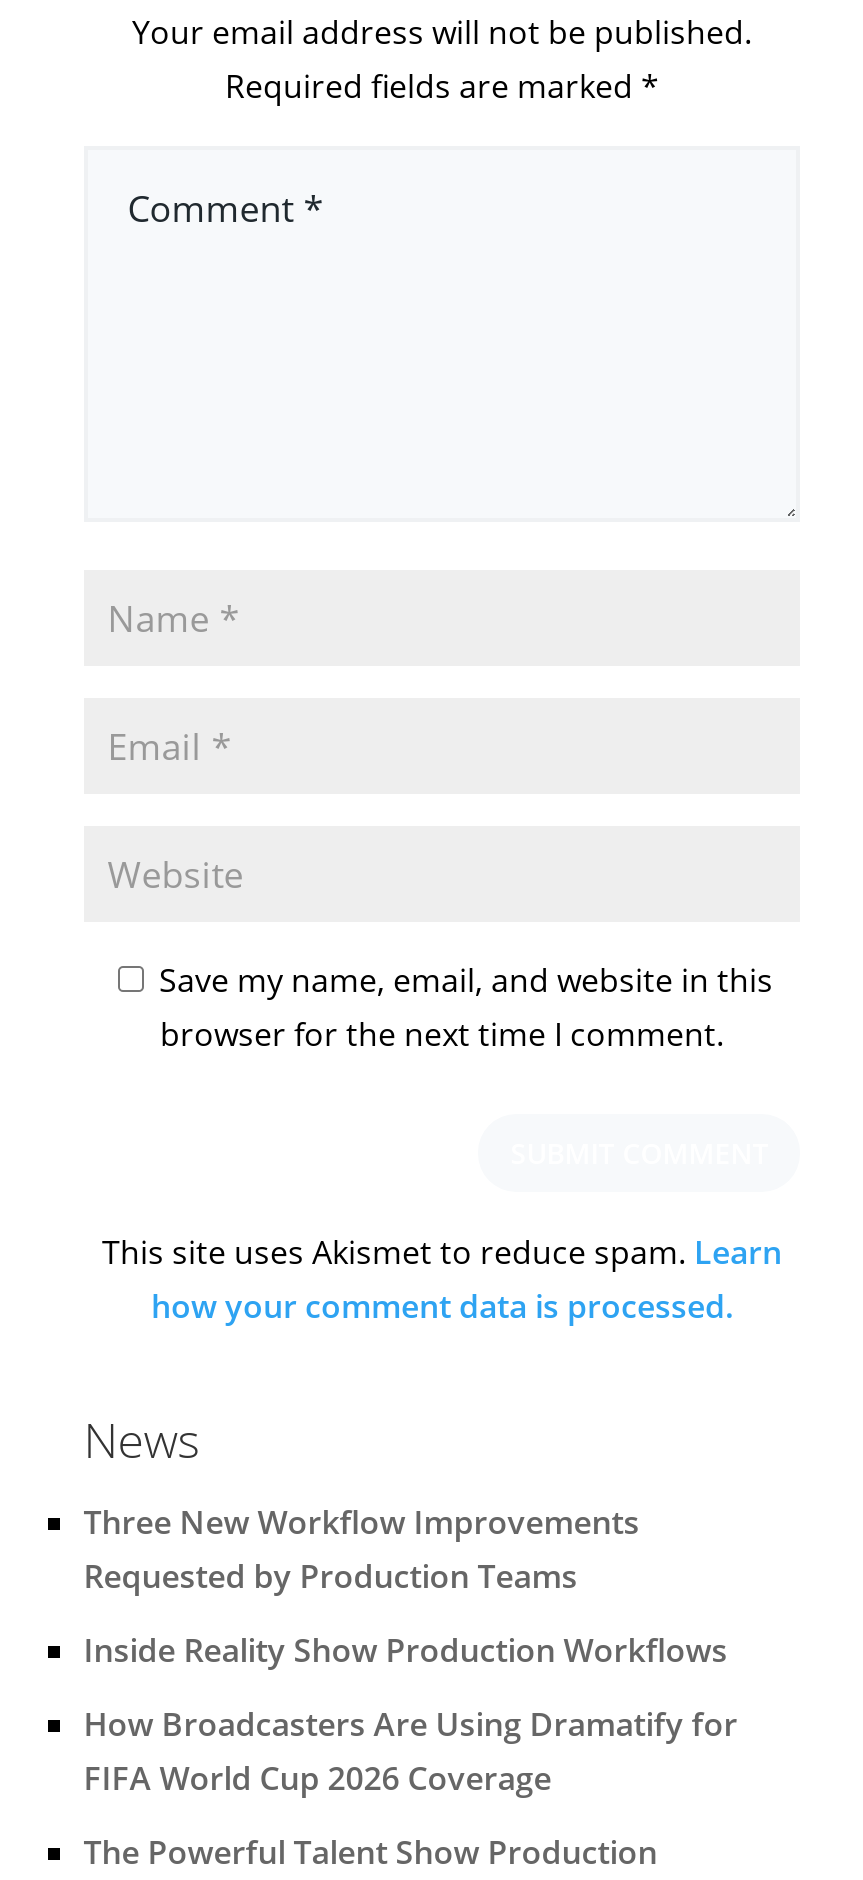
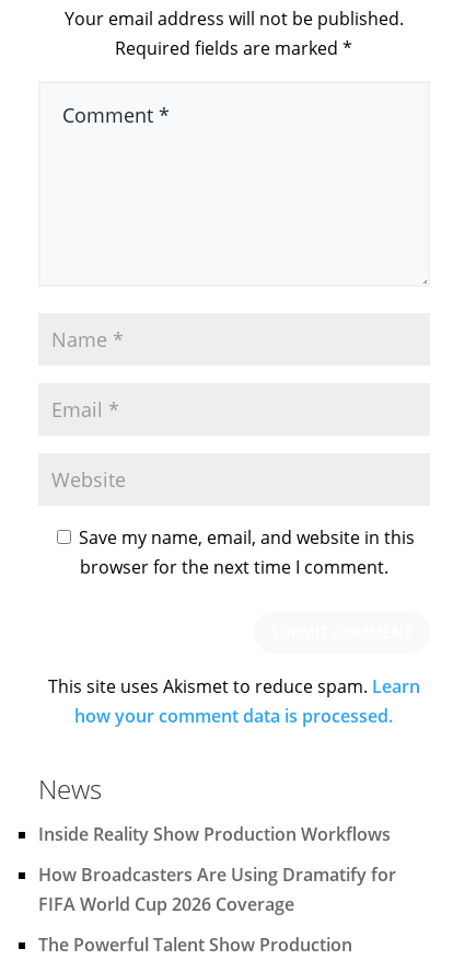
[84,1500,640,1598] Three New Workflow Improvements | Requested by Production Teams -> none

